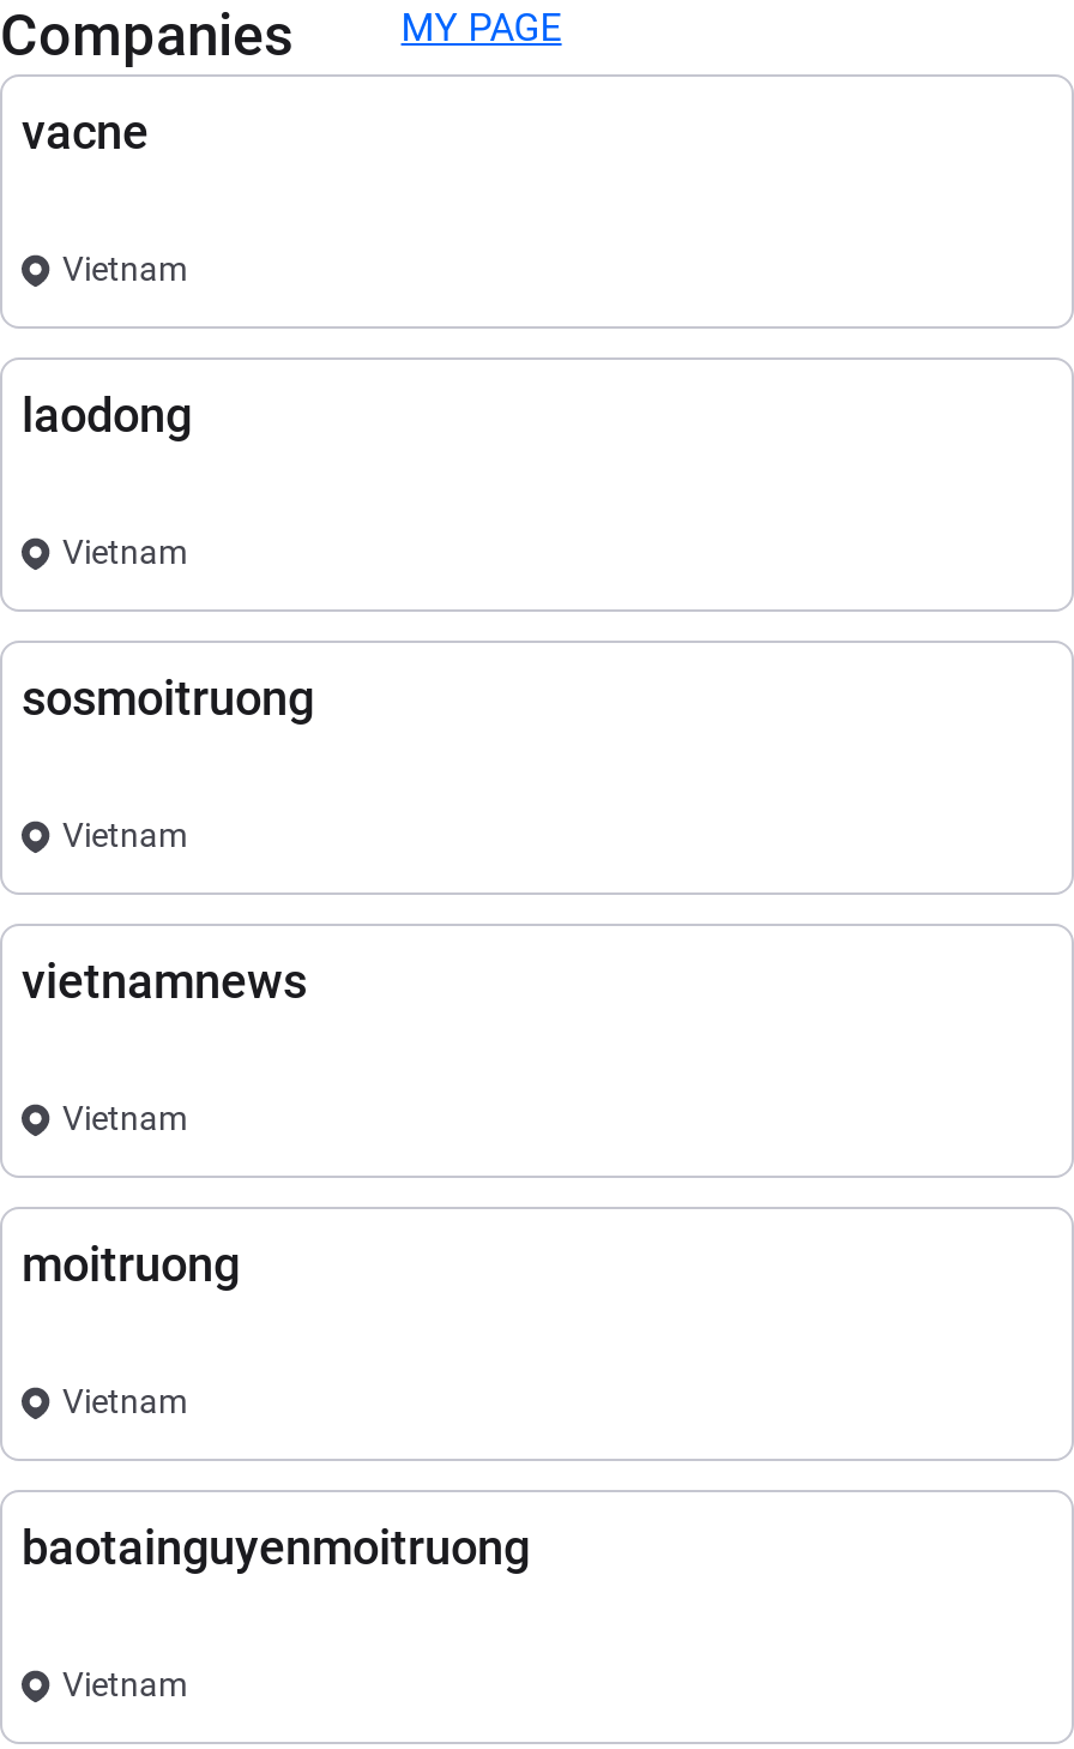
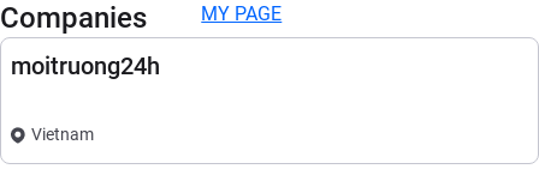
[22,103,530,1576] vacne | Vietnam | laodong | Vietnam | sosmoitruong | Vietnam | vietnamnews | Vietnam | moitruong | Vietnam | baotainguyenmoitruong -> [11,52,160,80] moitruong24h

